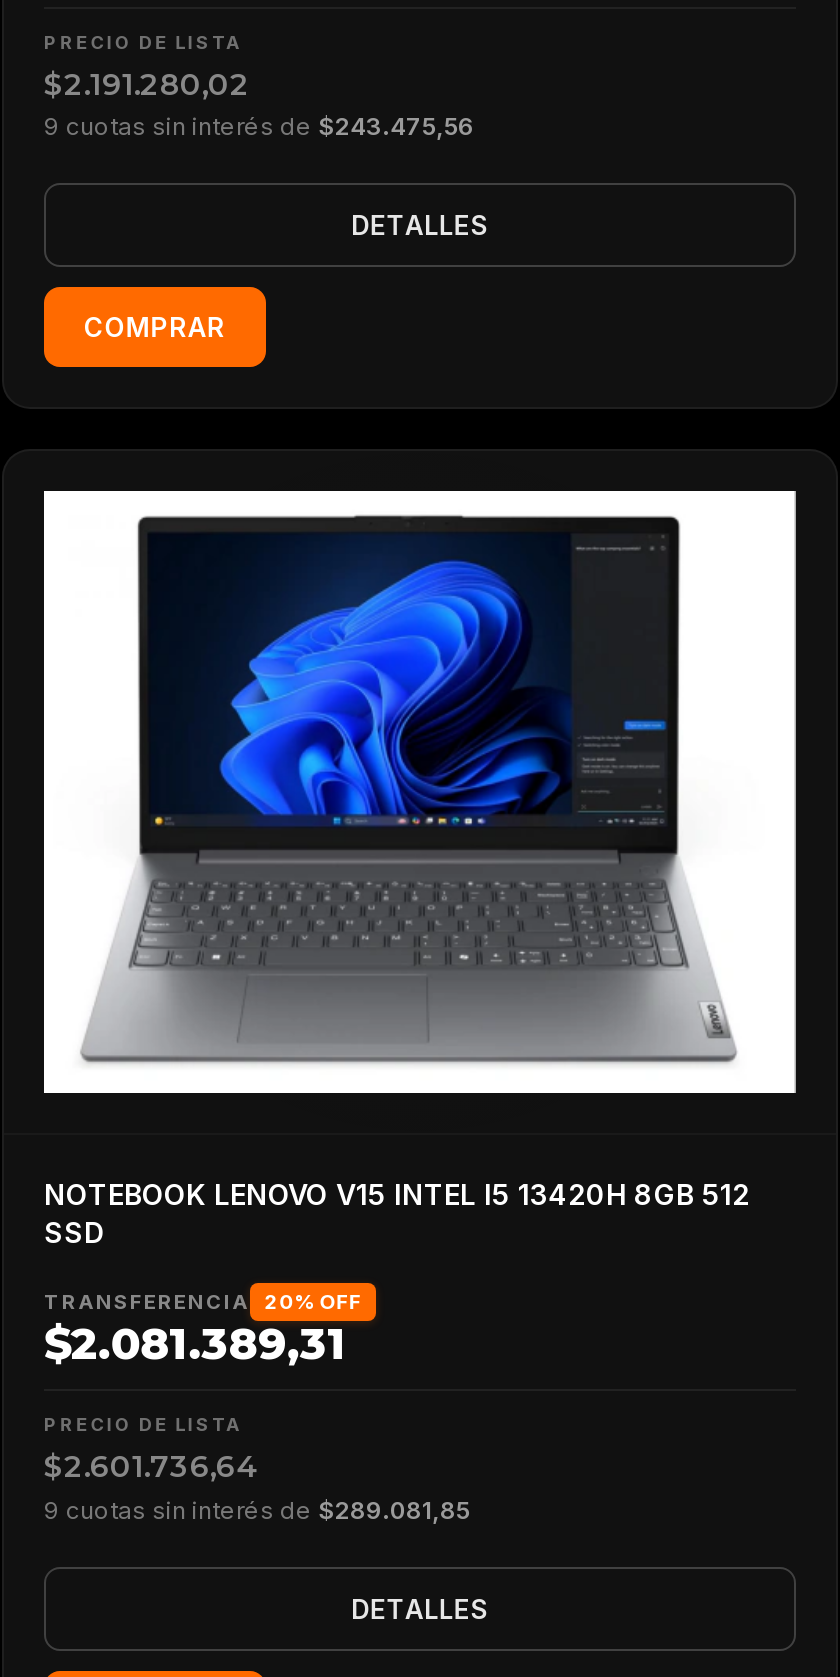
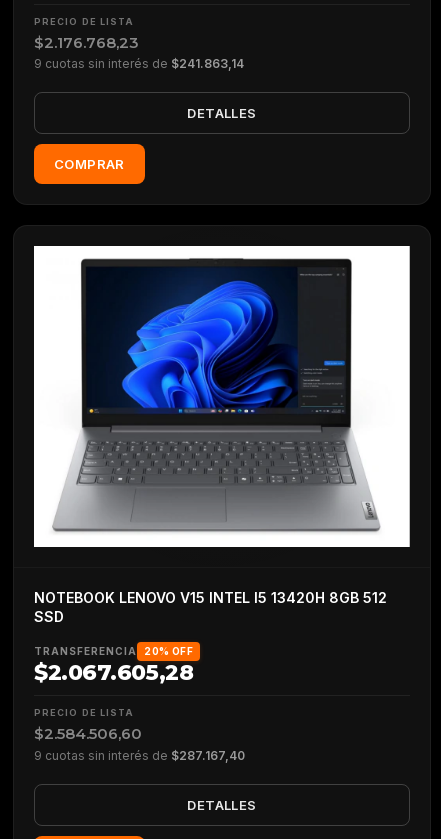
[44,64,250,102] $2.191.280,02 -> [34,33,139,52] $2.176.768,23
[44,112,474,142] 9 cuotas sin interés de $243.475,56 -> [34,56,244,71] 9 cuotas sin interés de $241.863,14
[44,1316,347,1370] $2.081.389,31 -> [34,659,193,686] $2.067.605,28
[44,1447,258,1485] $2.601.736,64 -> [34,724,142,743] $2.584.506,60
[44,1494,470,1524] 9 cuotas sin interés de $289.081,85 -> [34,748,245,763] 9 cuotas sin interés de $287.167,40

